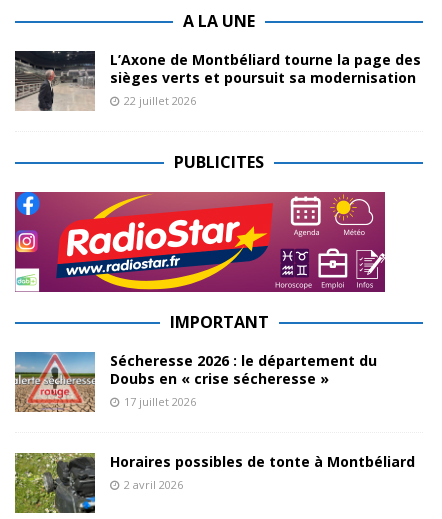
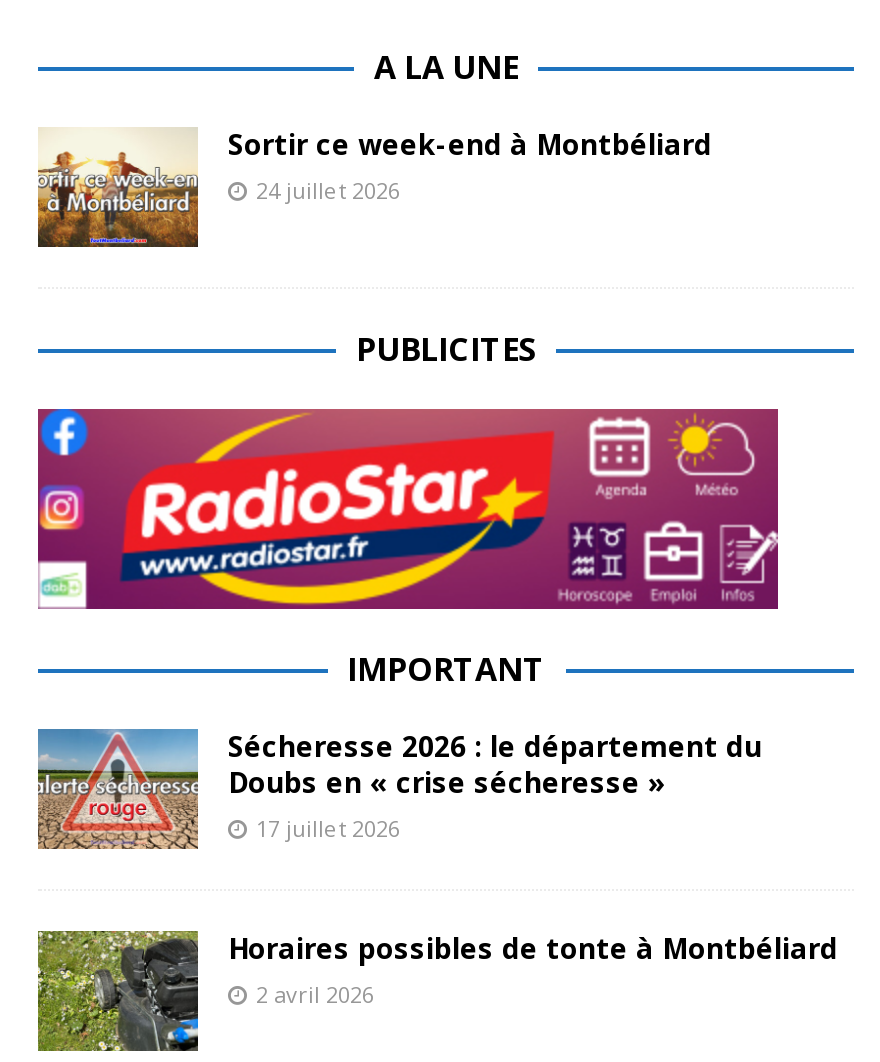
[14,50,421,111] [image] | L’Axone de Montbéliard tourne la page des | sièges verts et poursuit sa modernisation | 22 juillet 2026 -> [36,125,712,249] [image] | Sortir ce week-end à Montbéliard | 24 juillet 2026

